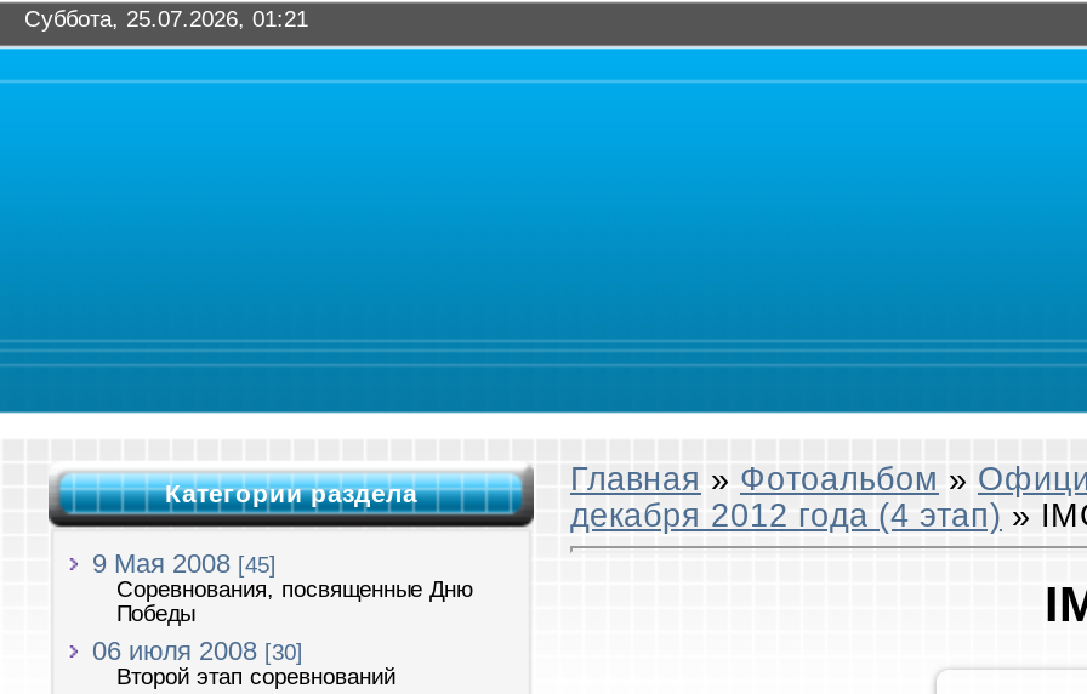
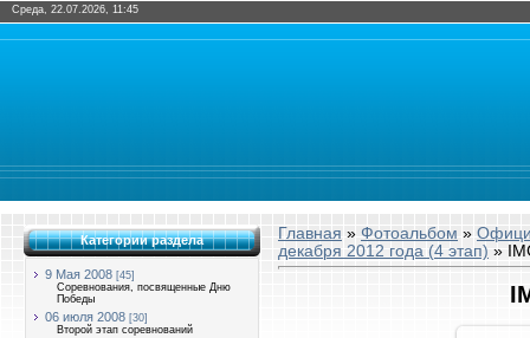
[24,7,308,32] Суббота, 25.07.2026, 01:21 -> [12,4,138,15] Среда, 22.07.2026, 11:45

